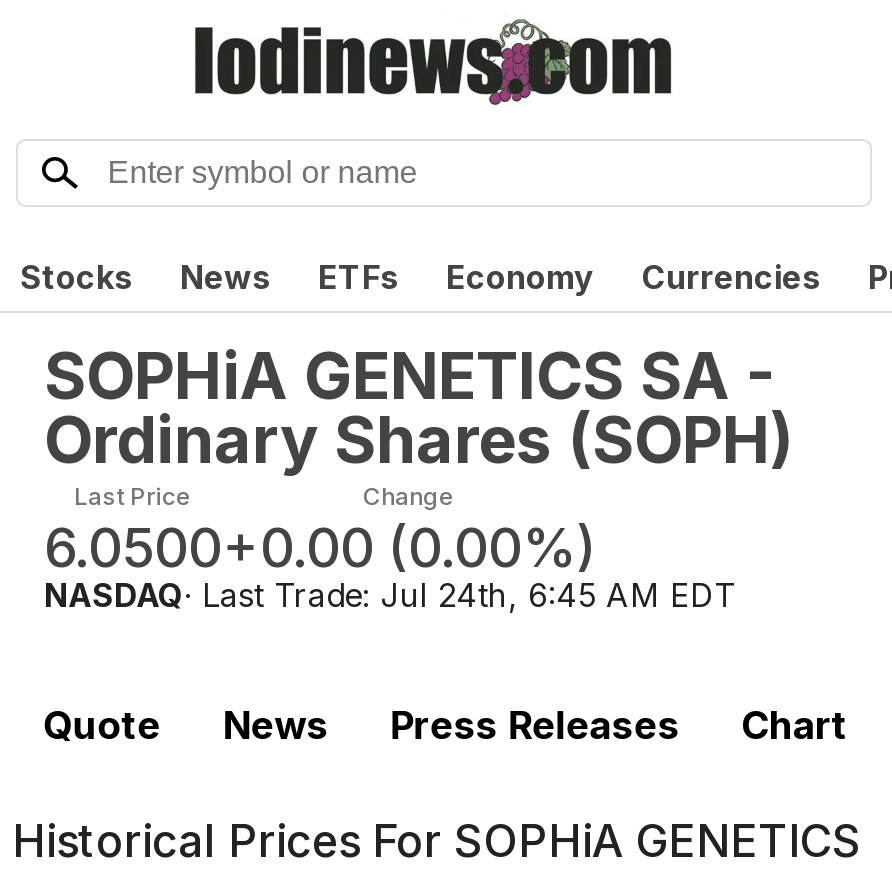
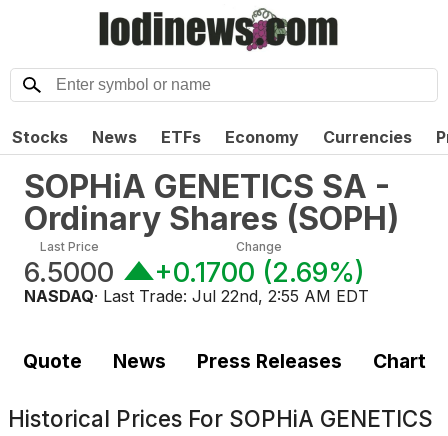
[44,514,222,580] 6.0500 -> [24,256,114,289] 6.5000
[222,514,596,580] +0.00 (0.00%) -> [154,256,365,289] +0.1700 (2.69%)
[44,574,736,614] NASDAQ · Last Trade: Jul 24th, 6:45 AM EDT -> [24,286,369,306] NASDAQ · Last Trade: Jul 22nd, 2:55 AM EDT

